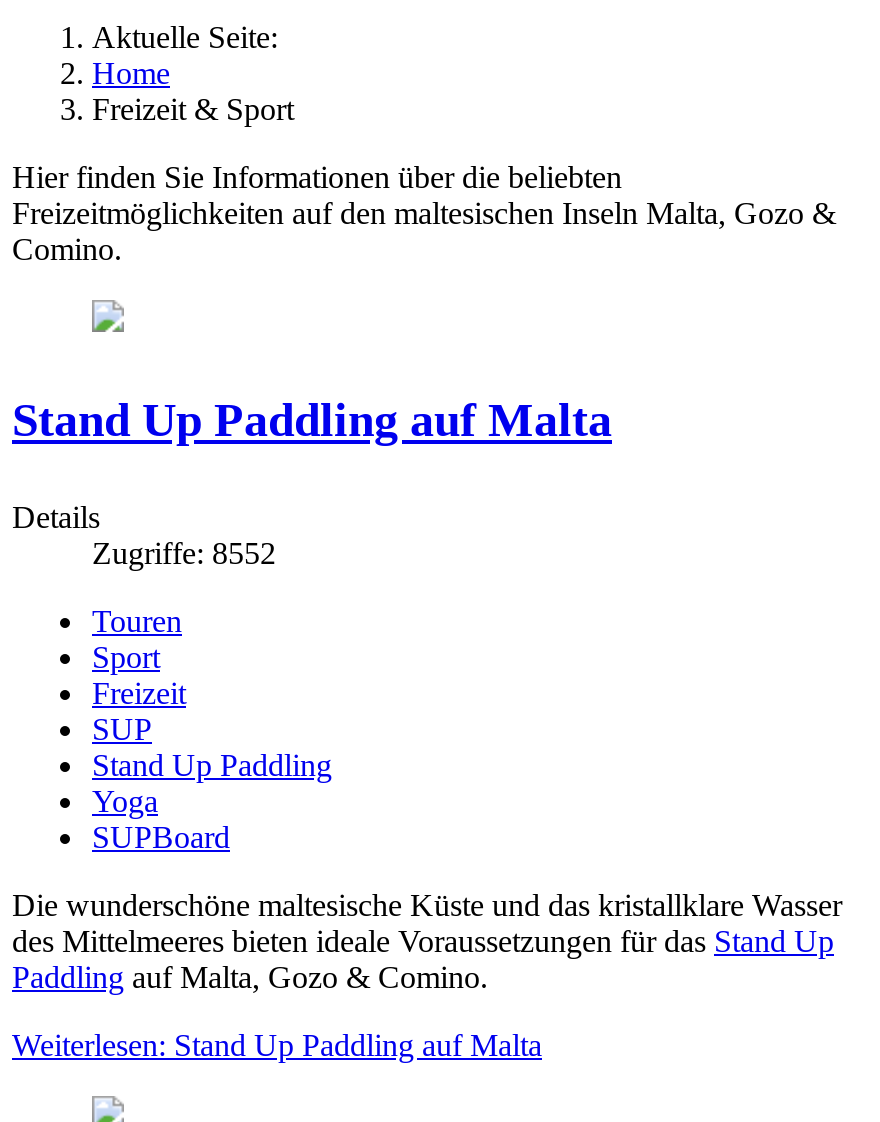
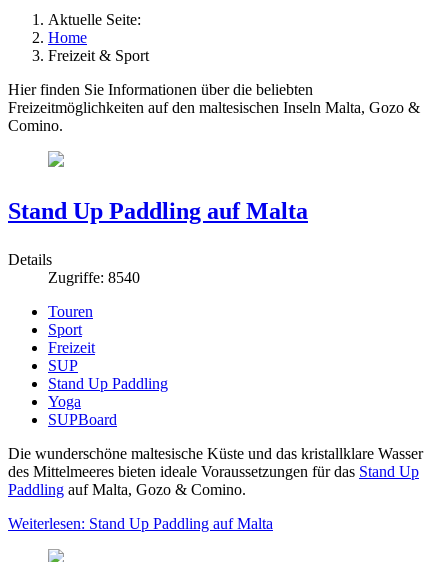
[92,536,276,570] Zugriffe: 8552 -> [48,269,140,286] Zugriffe: 8540

